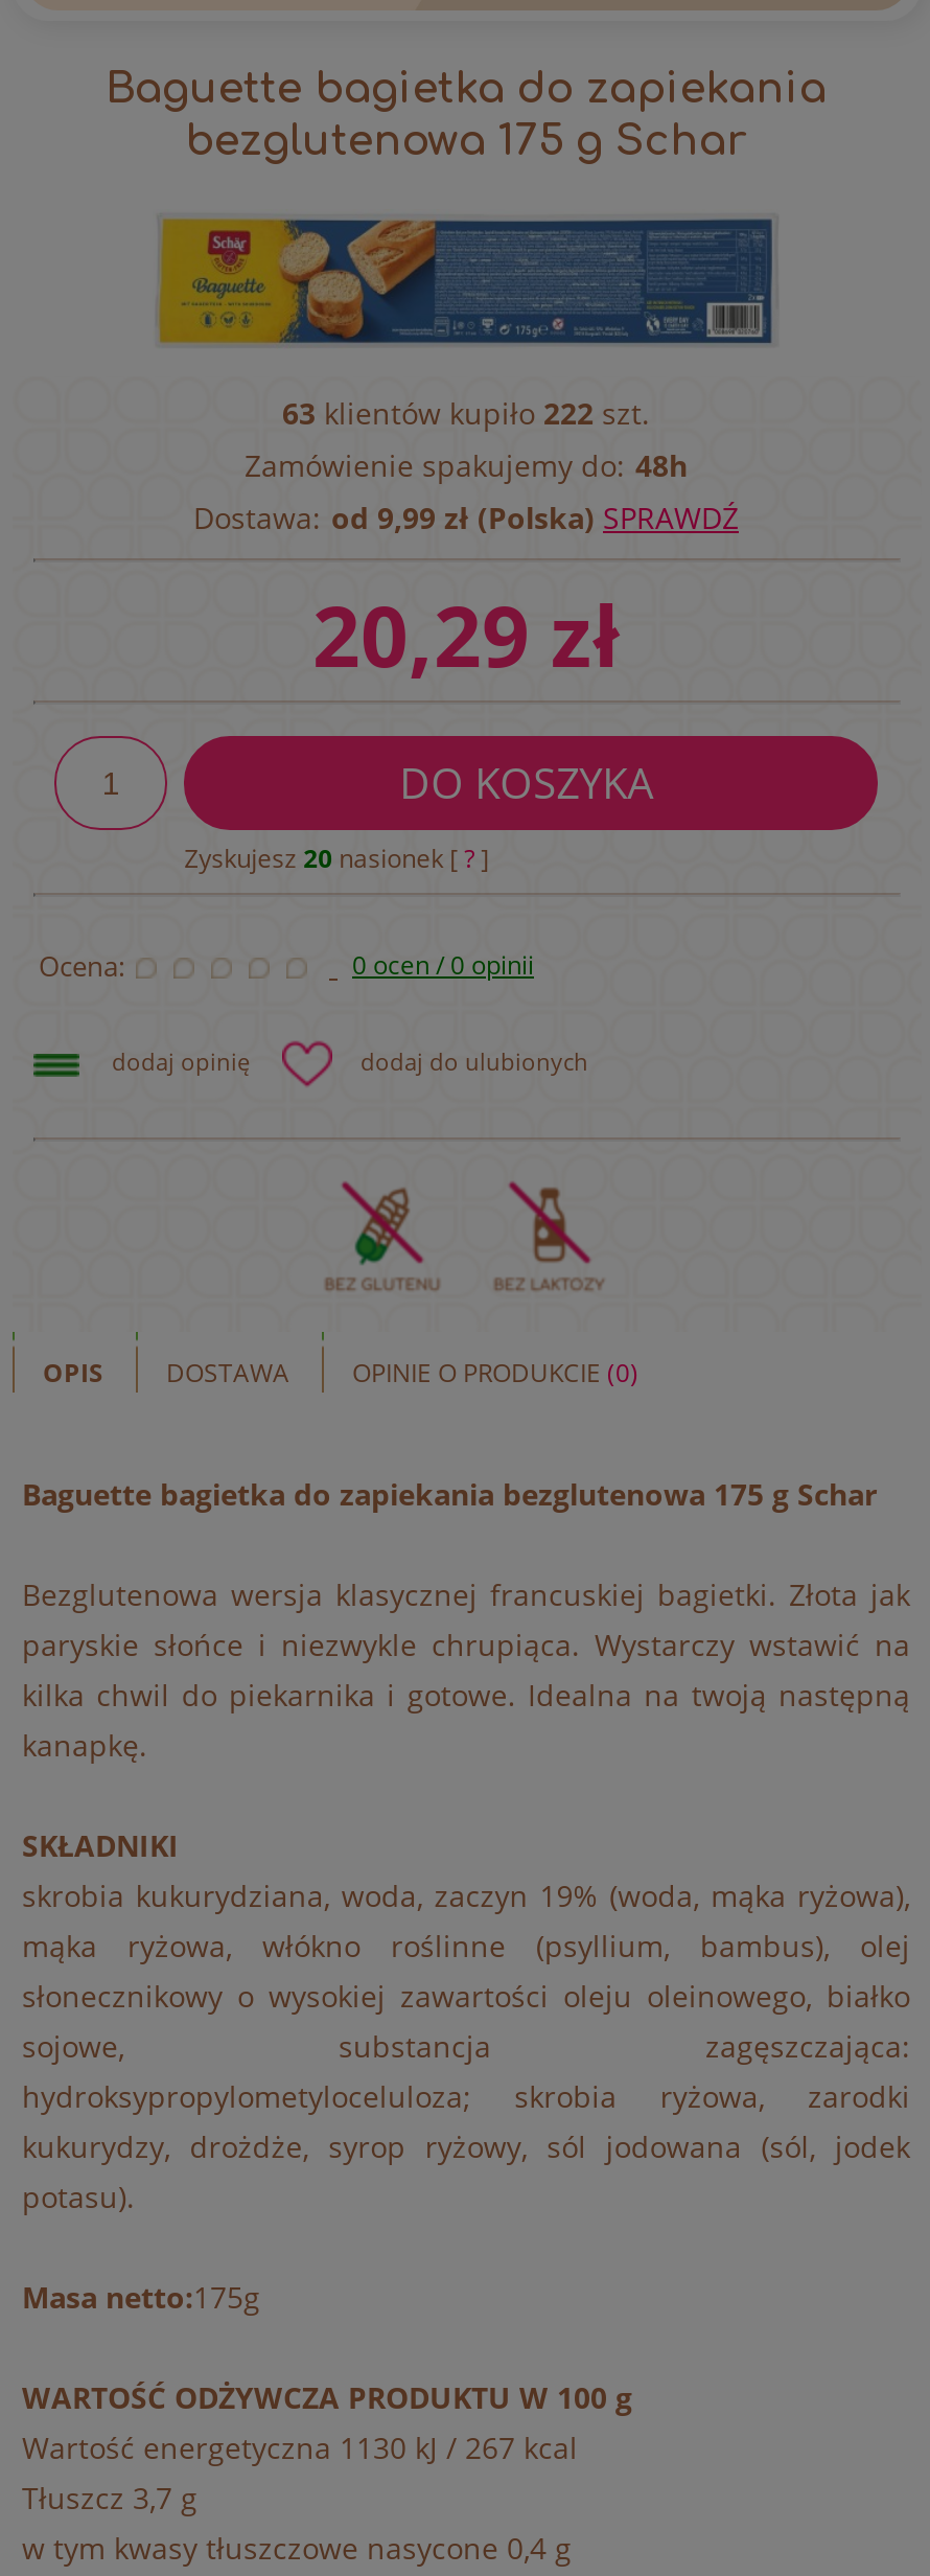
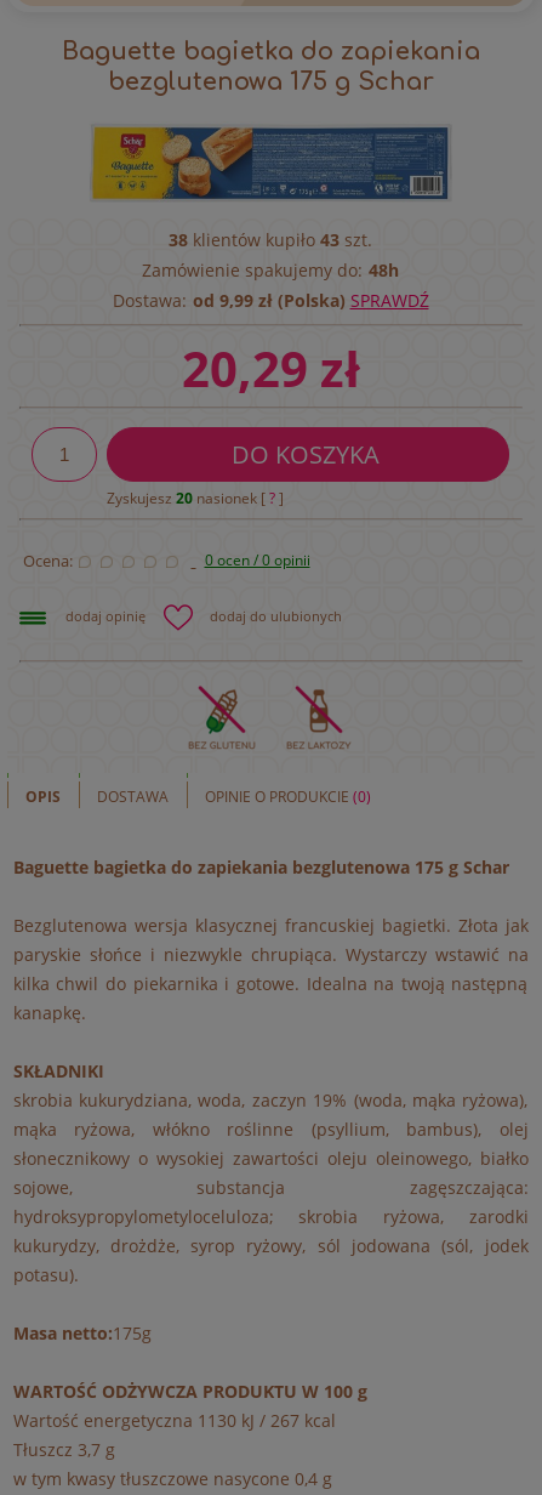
[282,394,650,433] 63 klientów kupiło 222 szt. -> [169,228,372,251] 38 klientów kupiło 43 szt.

